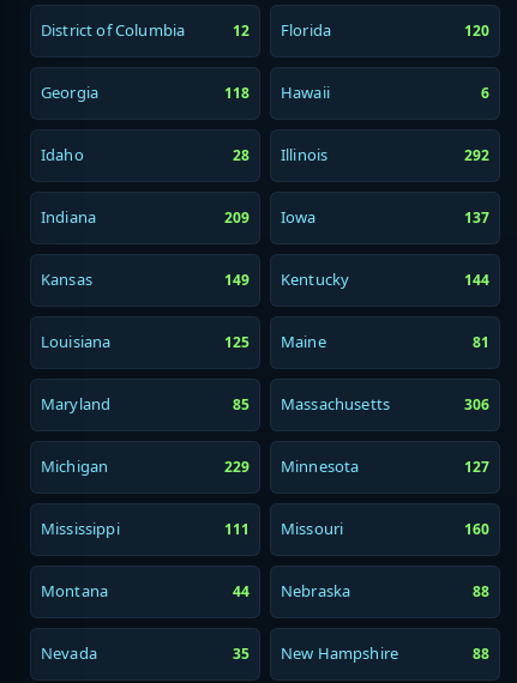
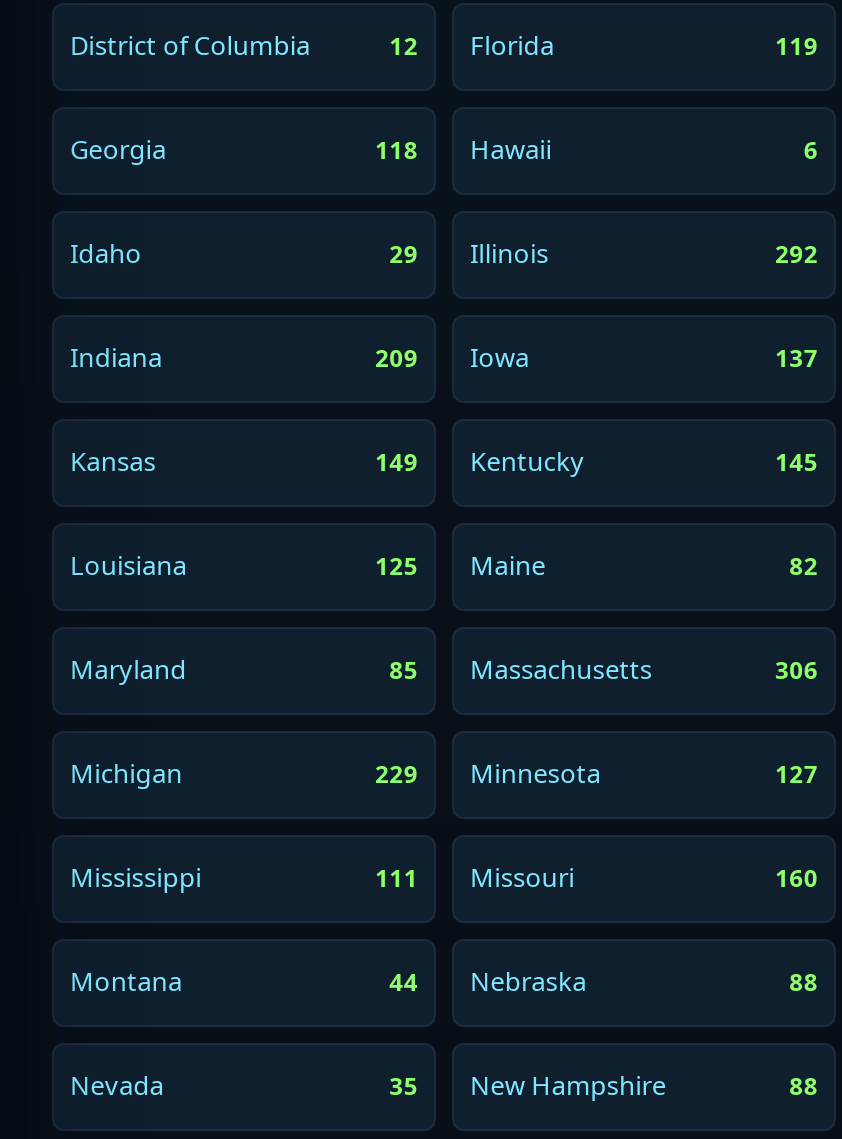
[464,20,489,41] 120 -> [775,29,818,63] 119
[232,144,328,166] 28 Illinois -> [389,236,549,272] 29 Illinois
[464,270,489,290] 144 -> [775,445,818,479] 145
[472,332,489,352] 81 -> [789,549,818,583] 82

